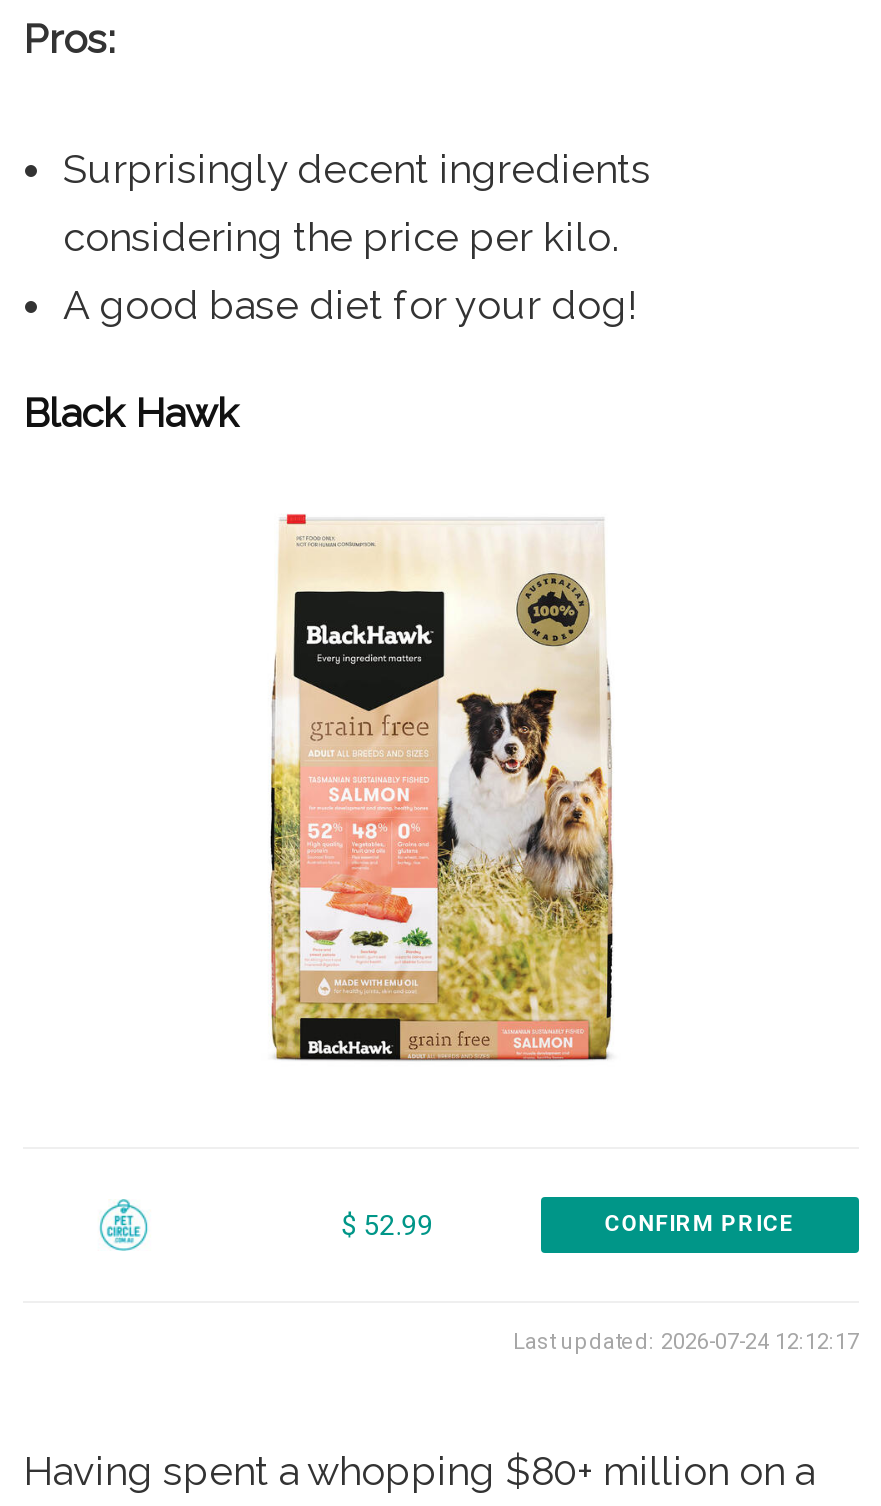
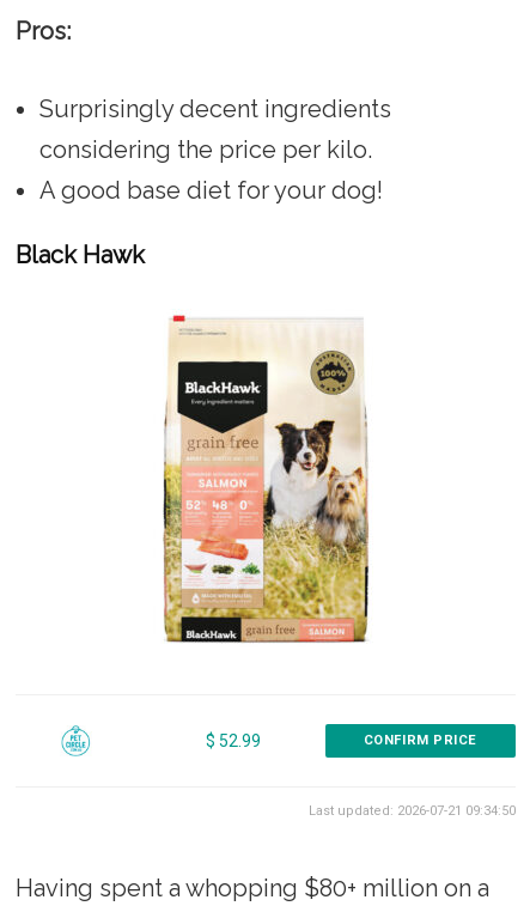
[513,1329,859,1355] Last updated: 2026-07-24 12:12:17 -> [309,803,516,819] Last updated: 2026-07-21 09:34:50

